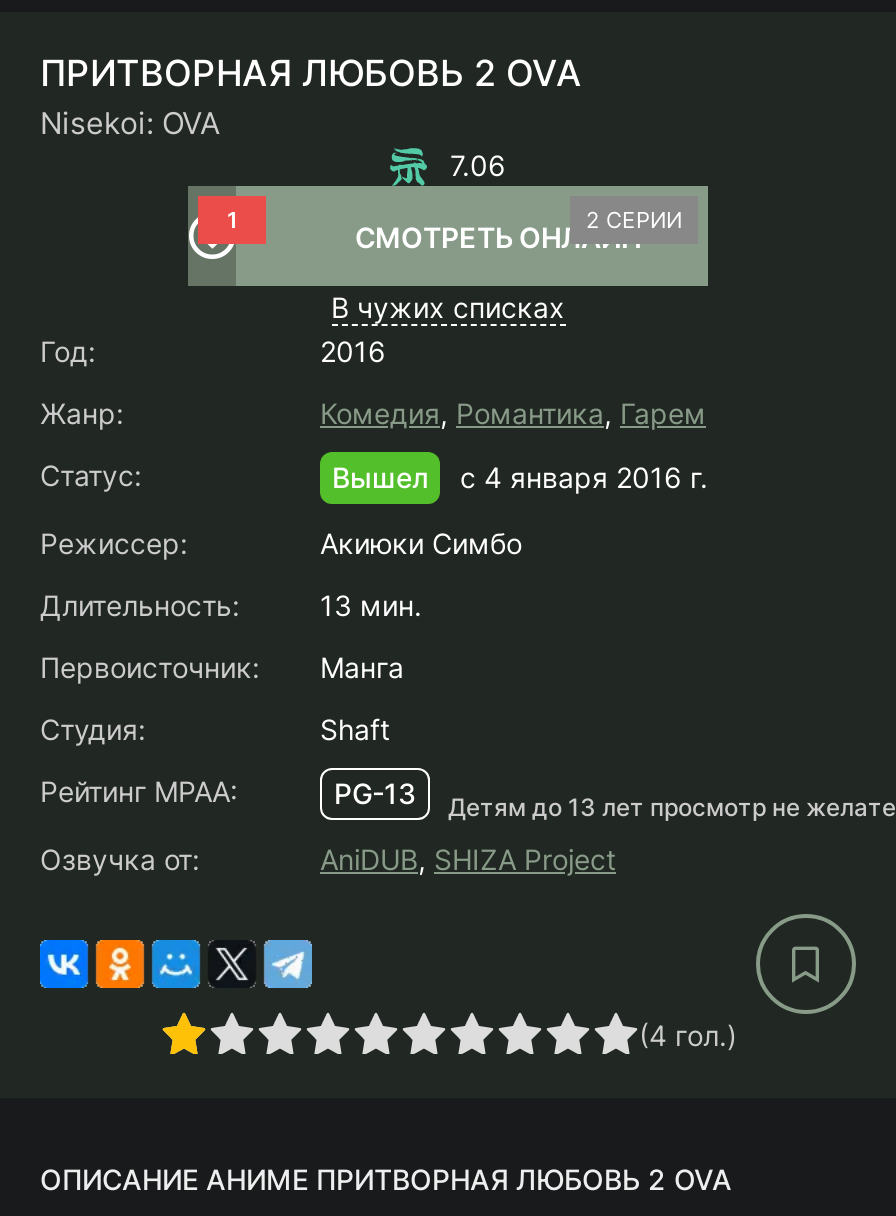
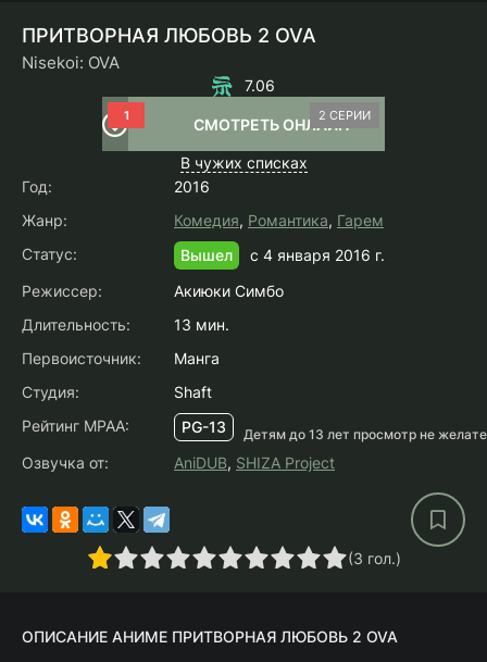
[639,1018,737,1052] (4 гол.) -> [347,549,401,567] (3 гол.)

